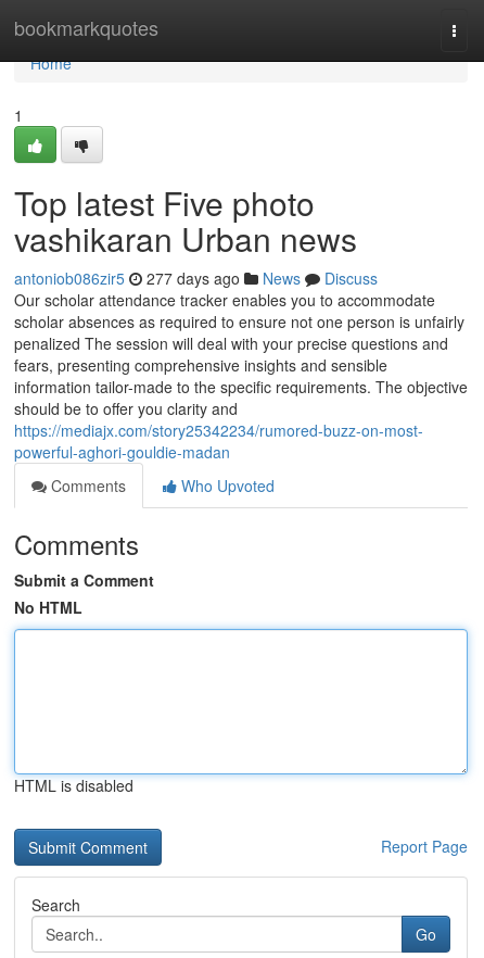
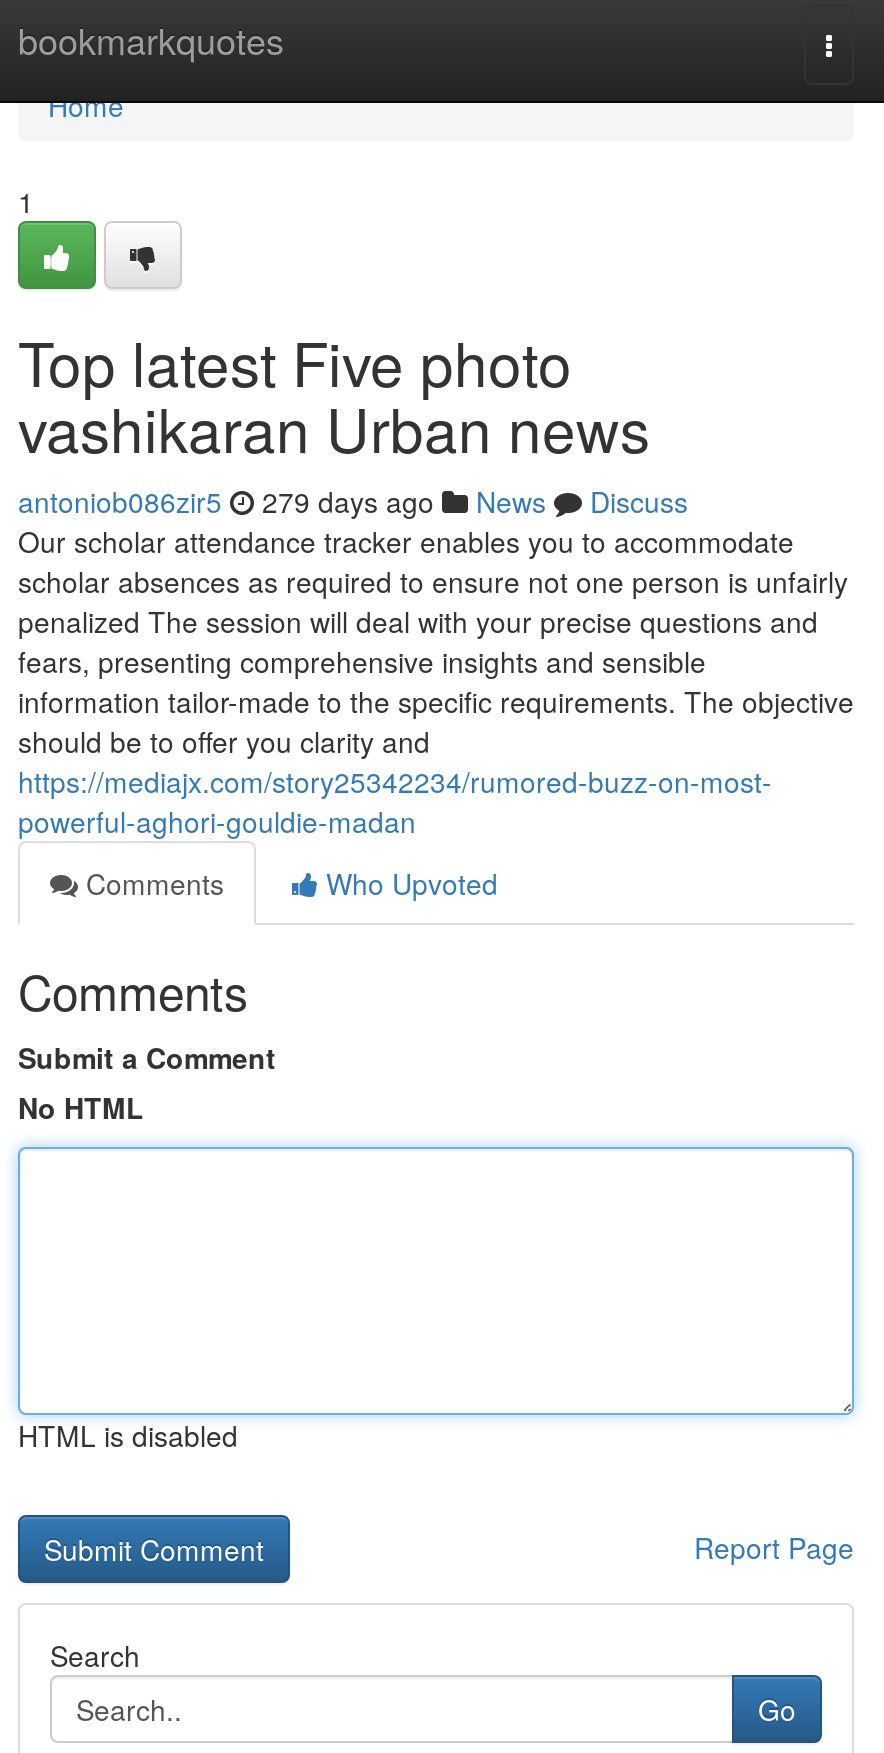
[14,267,378,289] antoniob086zir5 277 days ago News Discuss -> [18,481,688,521] antoniob086zir5 279 days ago News Discuss

